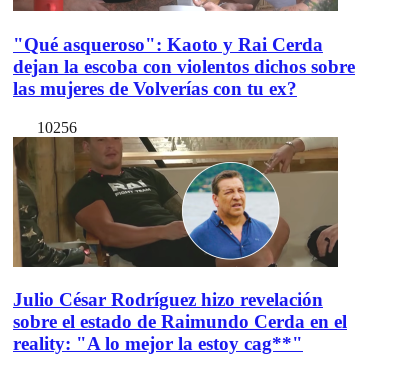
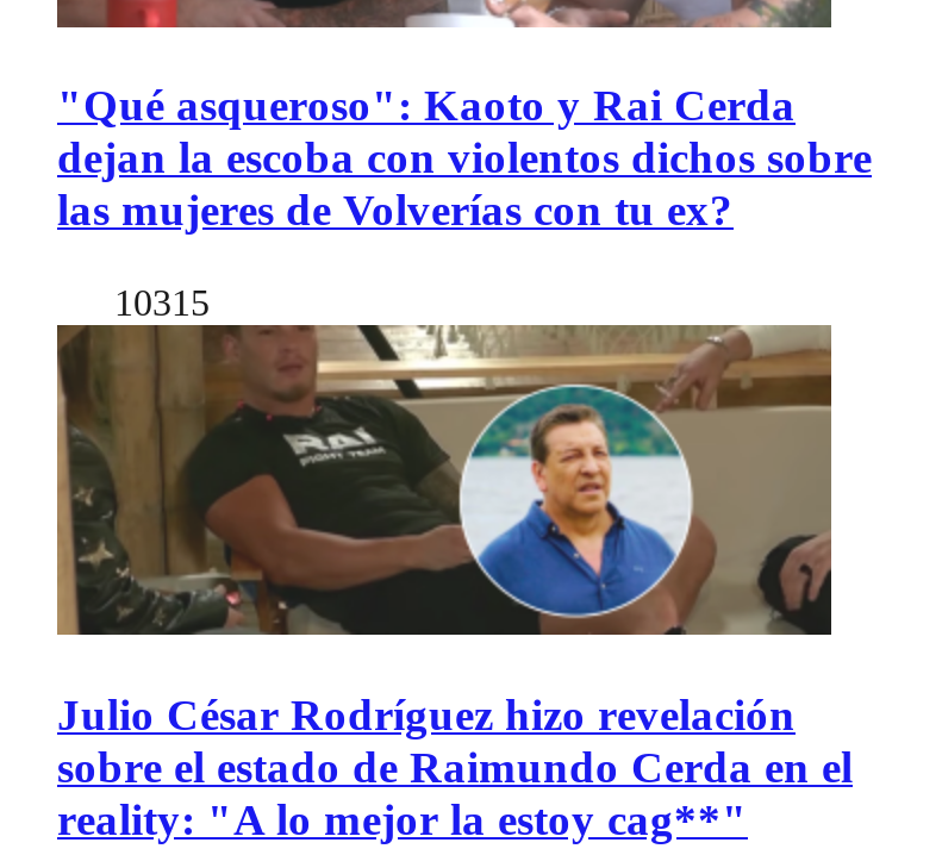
[33,119,77,136] 10256 -> [105,282,210,323] 10315

